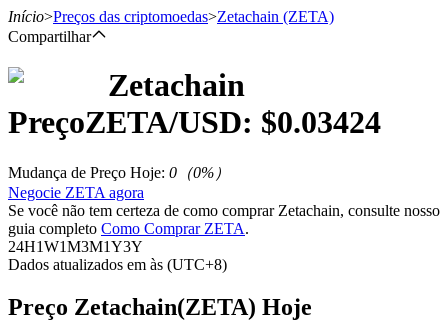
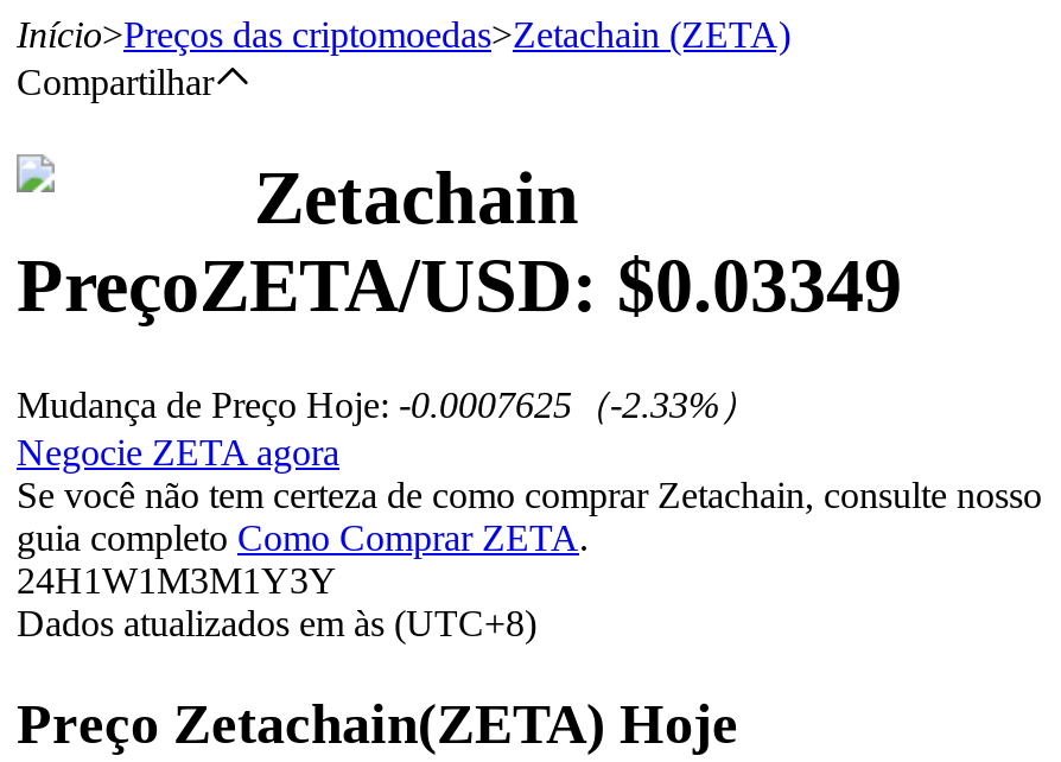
[8,104,381,140] PreçoZETA/USD: $0.03424 -> [17,243,902,329] PreçoZETA/USD: $0.03349
[8,164,230,181] Mudança de Preço Hoje: 0（0%） -> [17,384,757,425] Mudança de Preço Hoje: -0.0007625（-2.33%）

